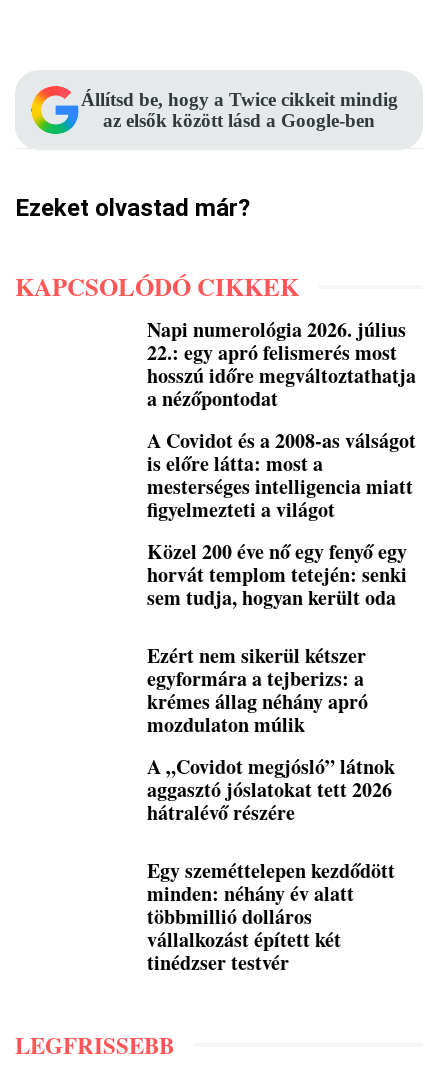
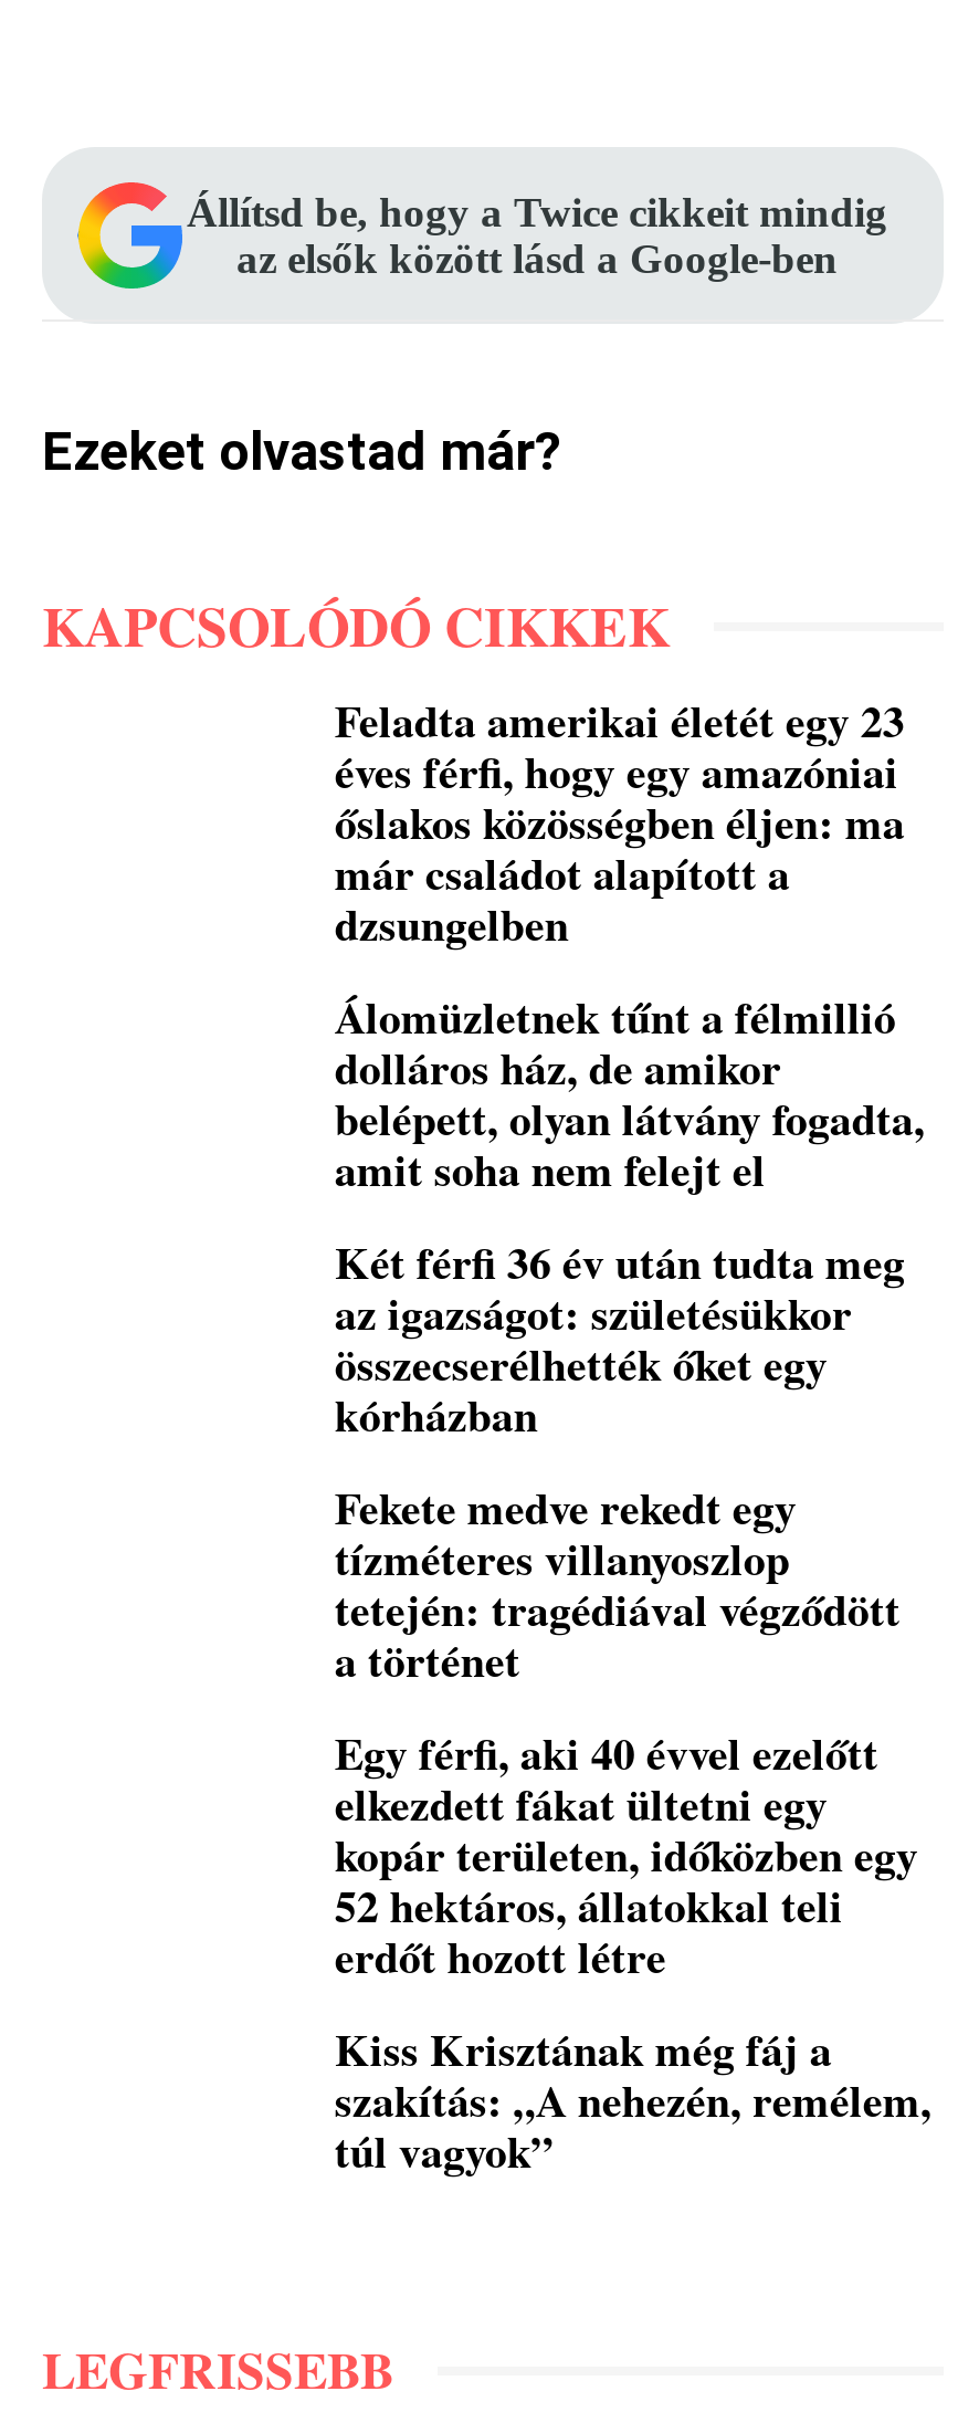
[147,315,416,977] Napi numerológia 2026. július | 22.: egy apró felismerés most | hosszú időre megváltoztathatja | a nézőpontodat | A Covidot és a 2008-as válságot | is előre látta: most a | mesterséges intelligencia miatt | figyelmezteti a világot | Közel 200 éve nő egy fenyő egy | horvát templom tetején: senki | sem tudja, hogyan került oda | Ezért nem sikerül kétszer | egyformára a tejberizs: a | krémes állag néhány apró | mozdulaton múlik | A „Covidot megjósló” látnok | aggasztó jóslatokat tett 2026 | hátralévő részére | Egy szeméttelepen kezdődött | minden: néhány év alatt | többmillió dolláros | vállalkozást épített két | tinédzser testvér -> [335,690,931,2184] Feladta amerikai életét egy 23 | éves férfi, hogy egy amazóniai | őslakos közösségben éljen: ma | már családot alapított a | dzsungelben | Álomüzletnek tűnt a félmillió | dolláros ház, de amikor | belépett, olyan látvány fogadta, | amit soha nem felejt el | Két férfi 36 év után tudta meg | az igazságot: születésükkor | összecserélhették őket egy | kórházban | Fekete medve rekedt egy | tízméteres villanyoszlop | tetején: tragédiával végződött | a történet | Egy férfi, aki 40 évvel ezelőtt | elkezdett fákat ültetni egy | kopár területen, időközben egy | 52 hektáros, állatokkal teli | erdőt hozott létre | Kiss Krisztának még fáj a | szakítás: „A nehezén, remélem, | túl vagyok”

